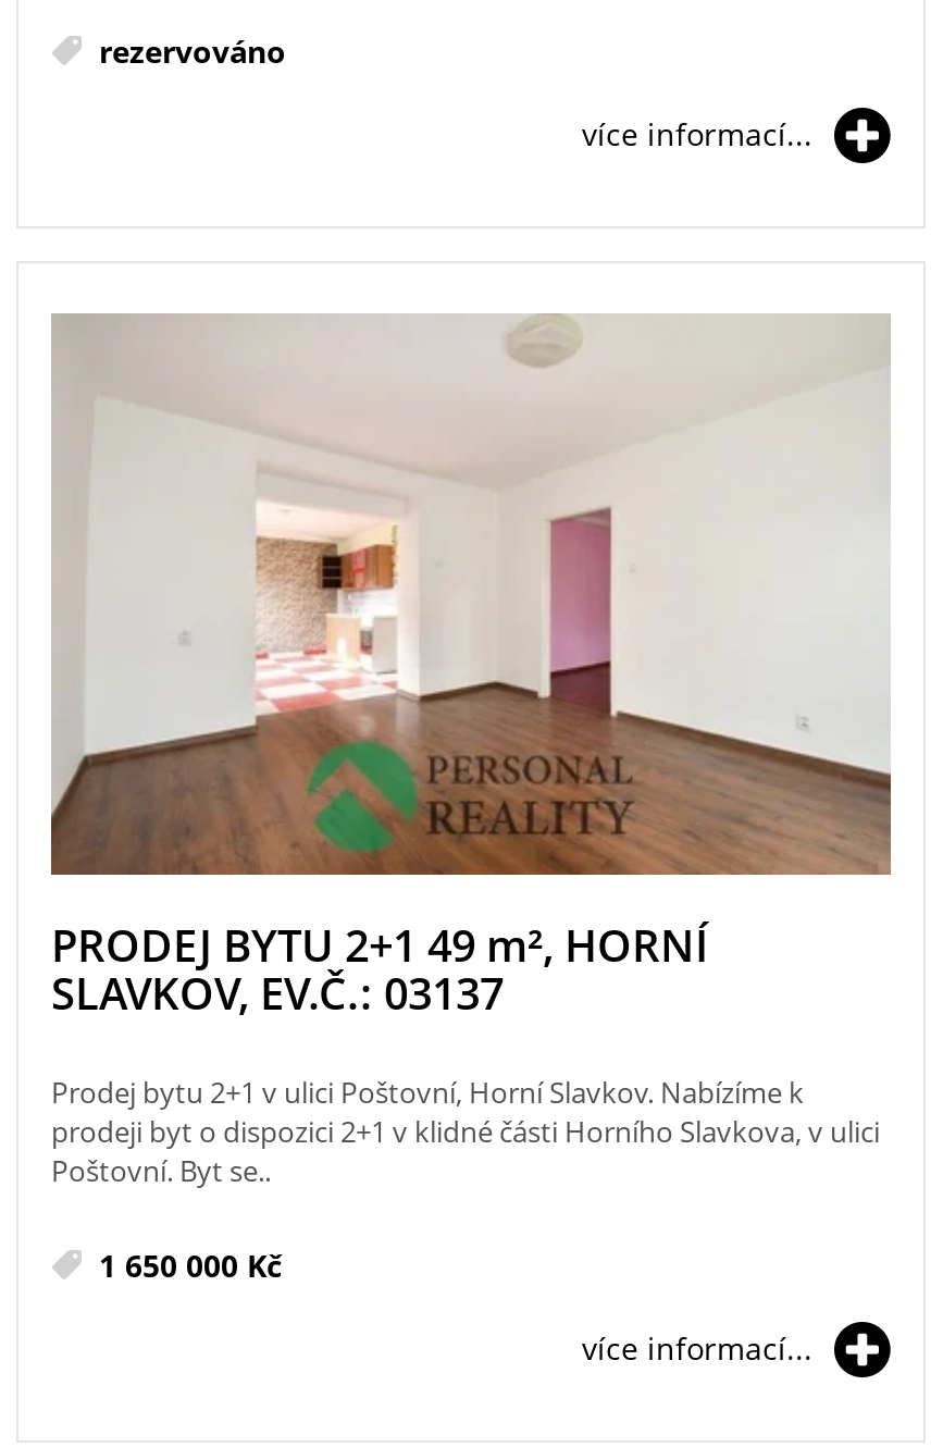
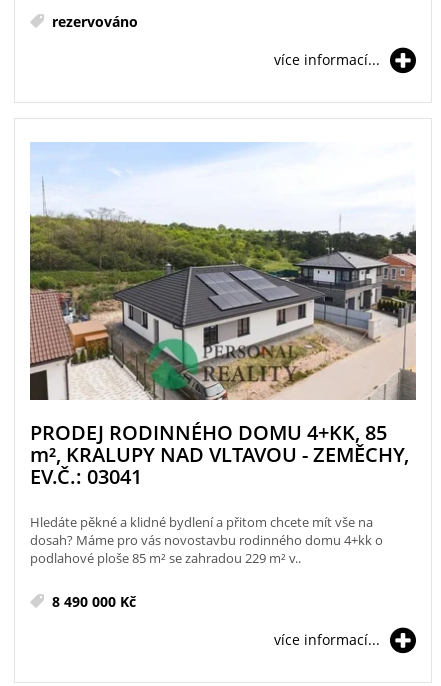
[51,311,891,1022] [image] | PRODEJ BYTU 2+1 49 m², HORNÍ | SLAVKOV, EV.Č.: 03137 -> [30,142,417,490] [image] | PRODEJ RODINNÉHO DOMU 4+KK, 85 | m², KRALUPY NAD VLTAVOU - ZEMĚCHY, | EV.Č.: 03041
[51,1072,880,1189] Prodej bytu 2+1 v ulici Poštovní, Horní Slavkov. Nabízíme k | prodeji byt o dispozici 2+1 v klidné části Horního Slavkova, v ulici | Poštovní. Byt se.. -> [30,513,383,567] Hledáte pěkné a klidné bydlení a přitom chcete mít vše na | dosah? Máme pro vás novostavbu rodinného domu 4+kk o | podlahové ploše 85 m² se zahradou 229 m² v..
[90,1244,282,1285] 1 650 000 Kč -> [48,592,136,611] 8 490 000 Kč

